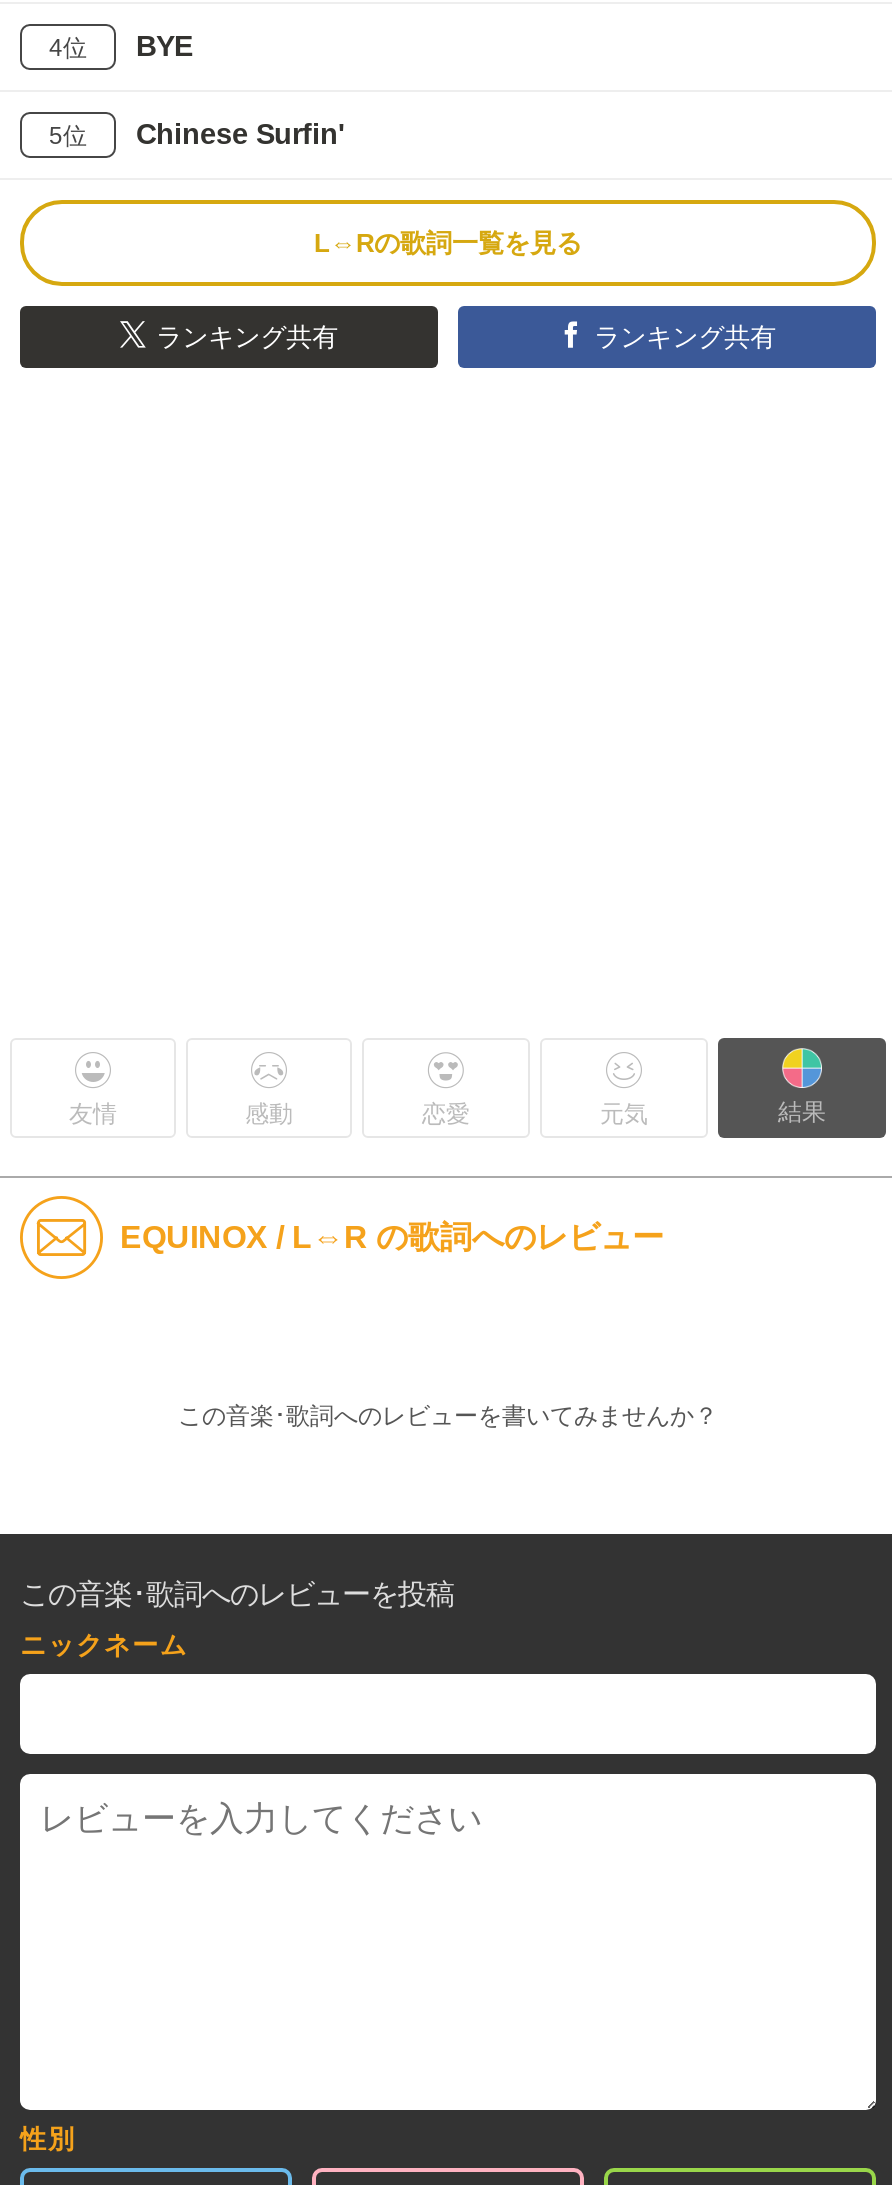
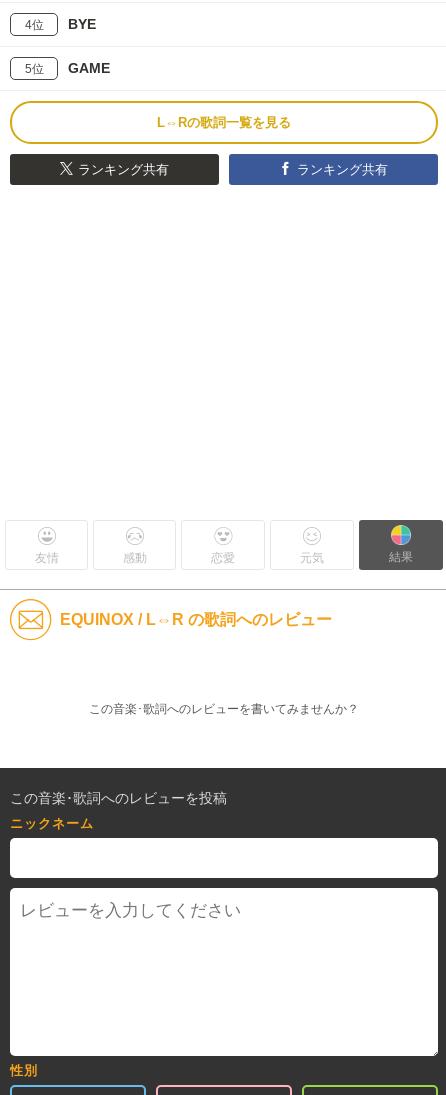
[136,118,344,150] Chinese Surfin' -> [68,60,110,76] GAME

